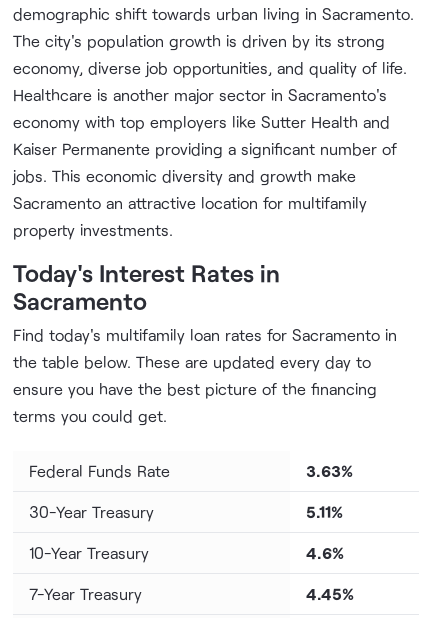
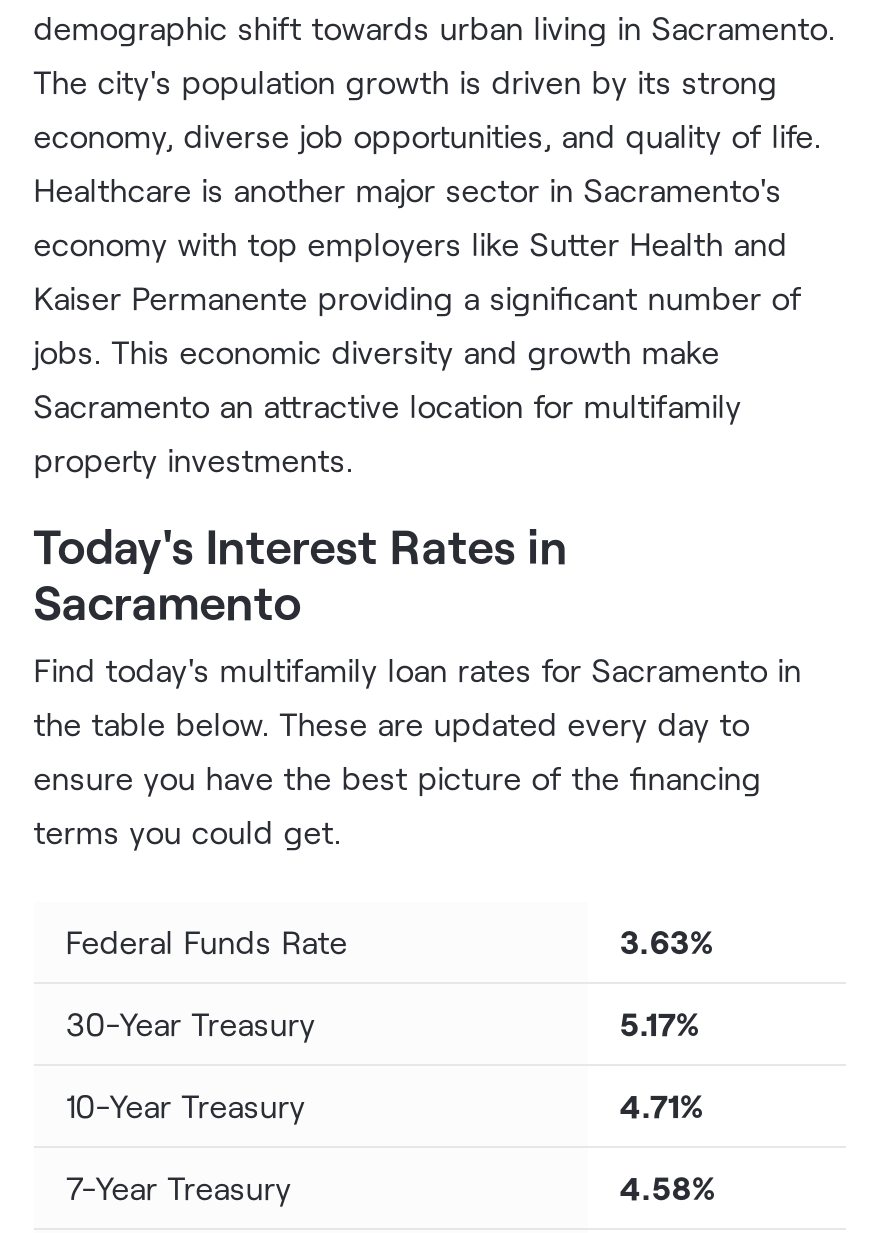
[306,502,343,522] 5.11% -> [620,1005,700,1045] 5.17%
[306,543,344,563] 4.6% -> [620,1087,704,1127] 4.71%
[306,584,354,604] 4.45% -> [620,1169,716,1209] 4.58%

